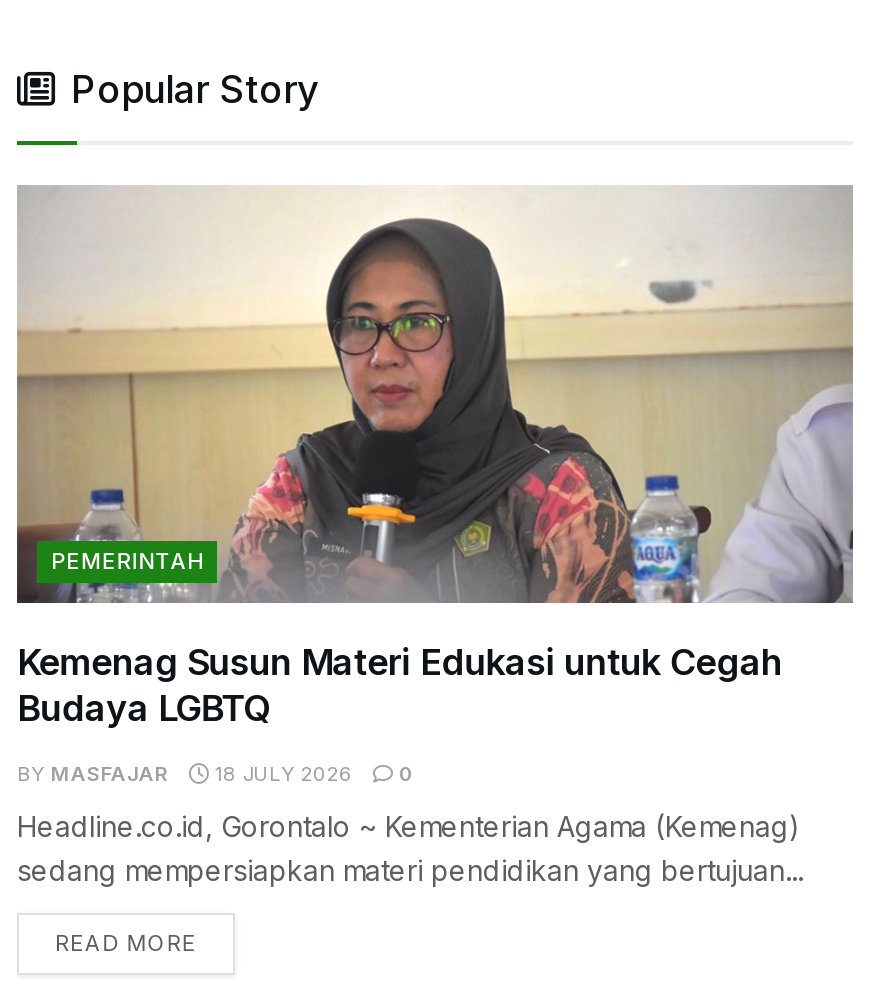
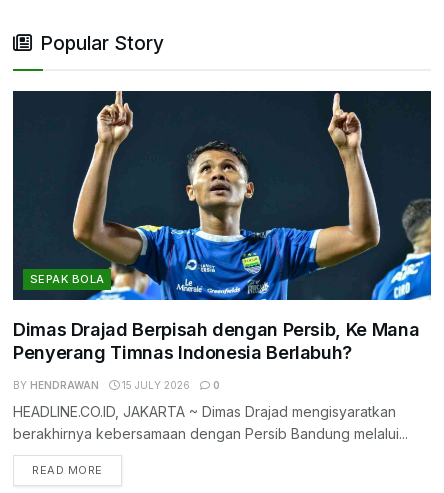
[15,185,855,605] [image] | PEMERINTAH -> [12,90,432,301] [image] | SEPAK BOLA
[17,640,782,728] Kemenag Susun Materi Edukasi untuk Cegah | Budaya LGBTQ -> [13,318,419,362] Dimas Drajad Berpisah dengan Persib, Ke Mana | Penyerang Timnas Indonesia Berlabuh?
[17,760,353,784] BY MASFAJAR | 18 JULY 2026 -> [13,378,190,390] BY HENDRAWAN | 15 JULY 2026
[17,808,803,886] Headline.co.id, Gorontalo ~ Kementerian Agama (Kemenag) | sedang mempersiapkan materi pendidikan yang bertujuan... -> [13,402,408,441] HEADLINE.CO.ID, JAKARTA ~ Dimas Drajad mengisyaratkan | berakhirnya kebersamaan dengan Persib Bandung melalui...

